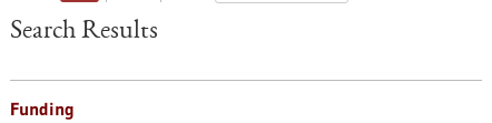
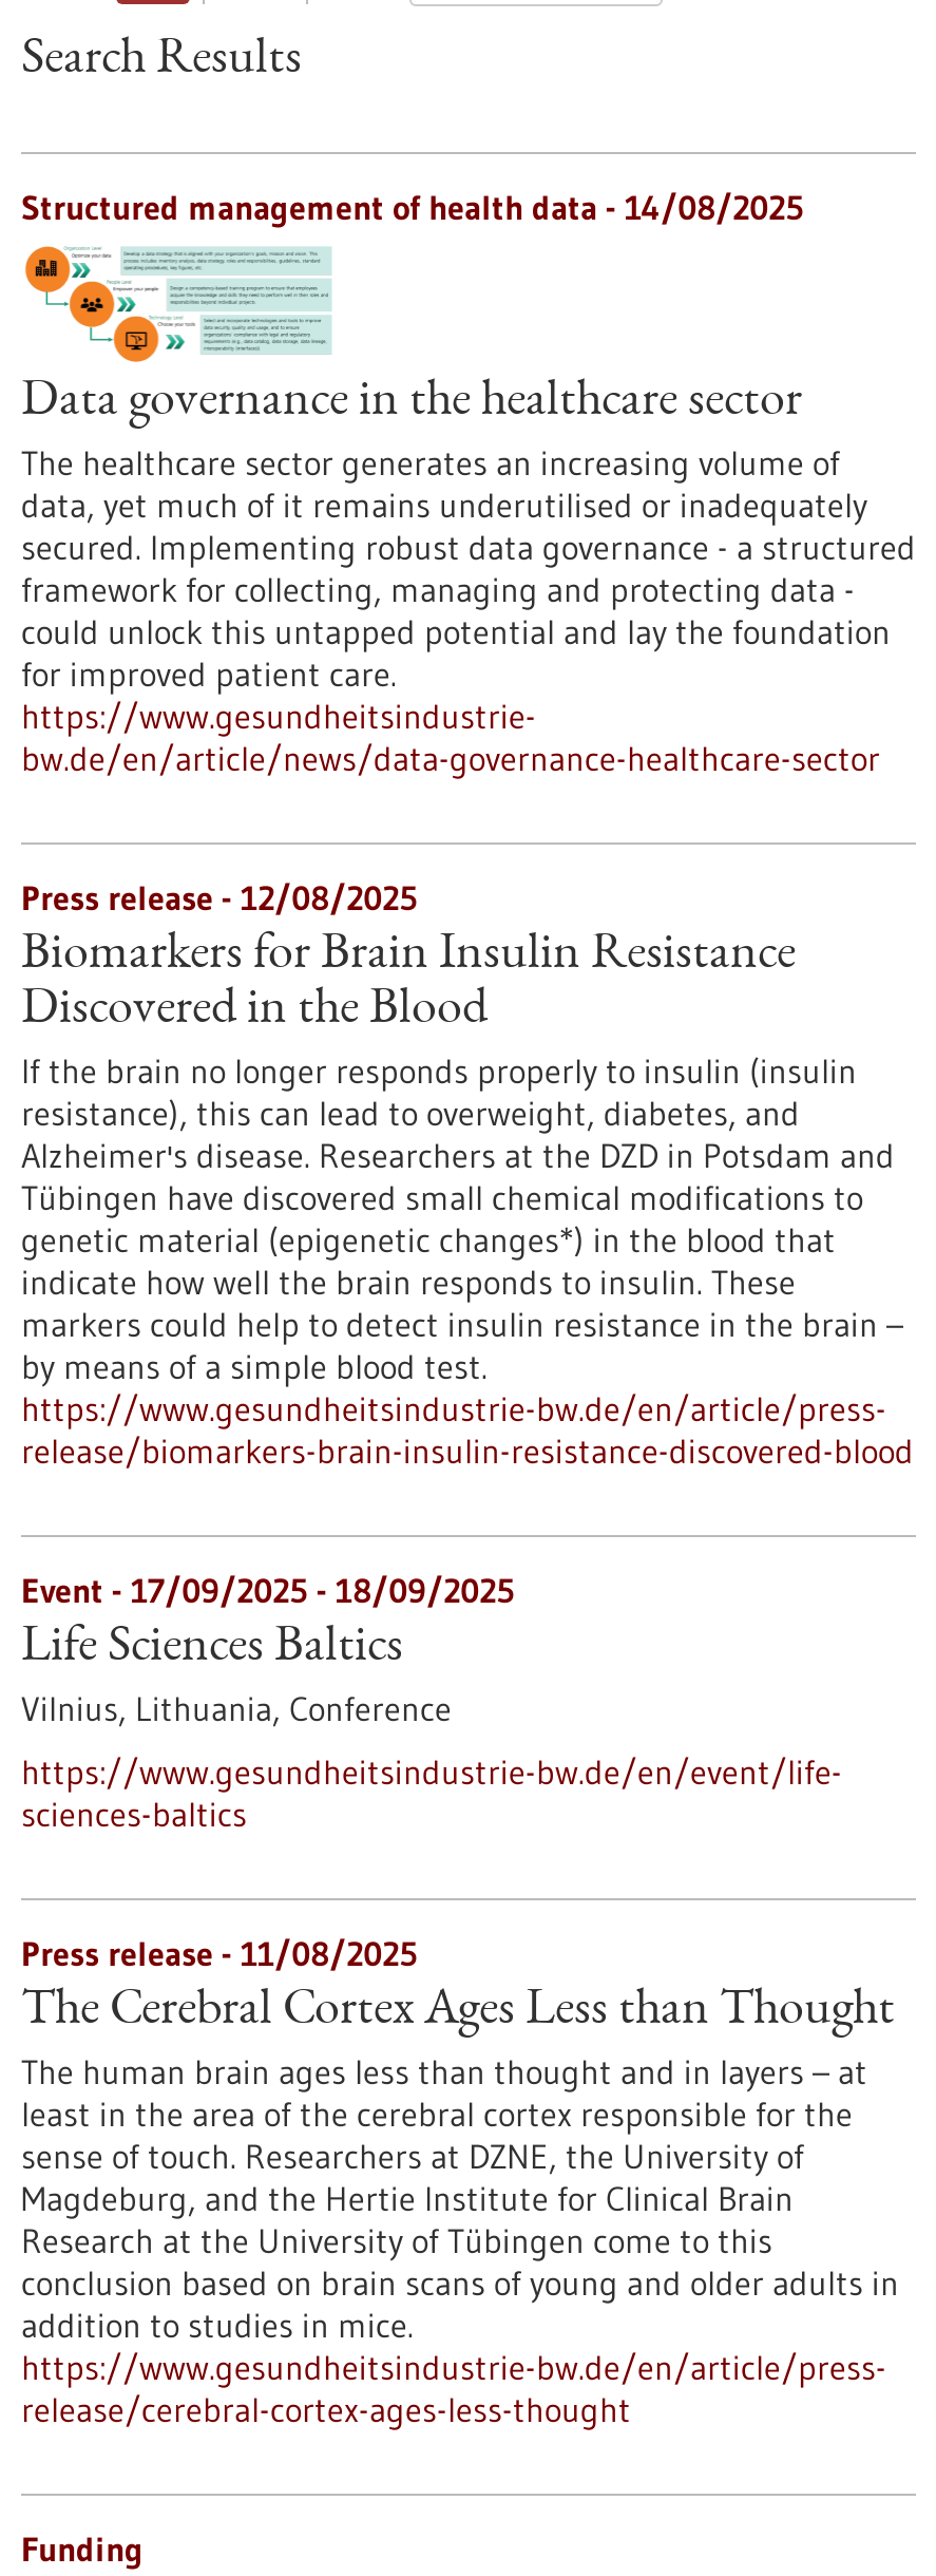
none -> [21,186,804,228] Structured management of health data - 14/08/2025
none -> [21,245,916,2430] [image] | Data governance in the healthcare sector | The healthcare sector generates an increasing volume of | data, yet much of it remains underutilised or inadequately | secured. Implementing robust data governance - a structured | framework for collecting, managing and protecting data - | could unlock this untapped potential and lay the foundation | for improved patient care. | https://www.gesundheitsindustrie- | bw.de/en/article/news/data-governance-healthcare-sector | Press release - 12/08/2025 | Biomarkers for Brain Insulin Resistance | Discovered in the Blood | If the brain no longer responds properly to insulin (insulin | resistance), this can lead to overweight, diabetes, and | Alzheimer's disease. Researchers at the DZD in Potsdam and | Tübingen have discovered small chemical modifications to | genetic material (epigenetic changes*) in the blood that | indicate how well the brain responds to insulin. These | markers could help to detect insulin resistance in the brain – | by means of a simple blood test. | https://www.gesundheitsindustrie-bw.de/en/article/press- | release/biomarkers-brain-insulin-resistance-discovered-blood | Event - 17/09/2025 - 18/09/2025 | Life Sciences Baltics | Vilnius, Lithuania, Conference | https://www.gesundheitsindustrie-bw.de/en/event/life- | sciences-baltics | Press release - 11/08/2025 | The Cerebral Cortex Ages Less than Thought | The human brain ages less than thought and in layers – at | least in the area of the cerebral cortex responsible for the | sense of touch. Researchers at DZNE, the University of | Magdeburg, and the Hertie Institute for Clinical Brain | Research at the University of Tübingen come to this | conclusion based on brain scans of young and older adults in | addition to studies in mice. | https://www.gesundheitsindustrie-bw.de/en/article/press- | release/cerebral-cortex-ages-less-thought

